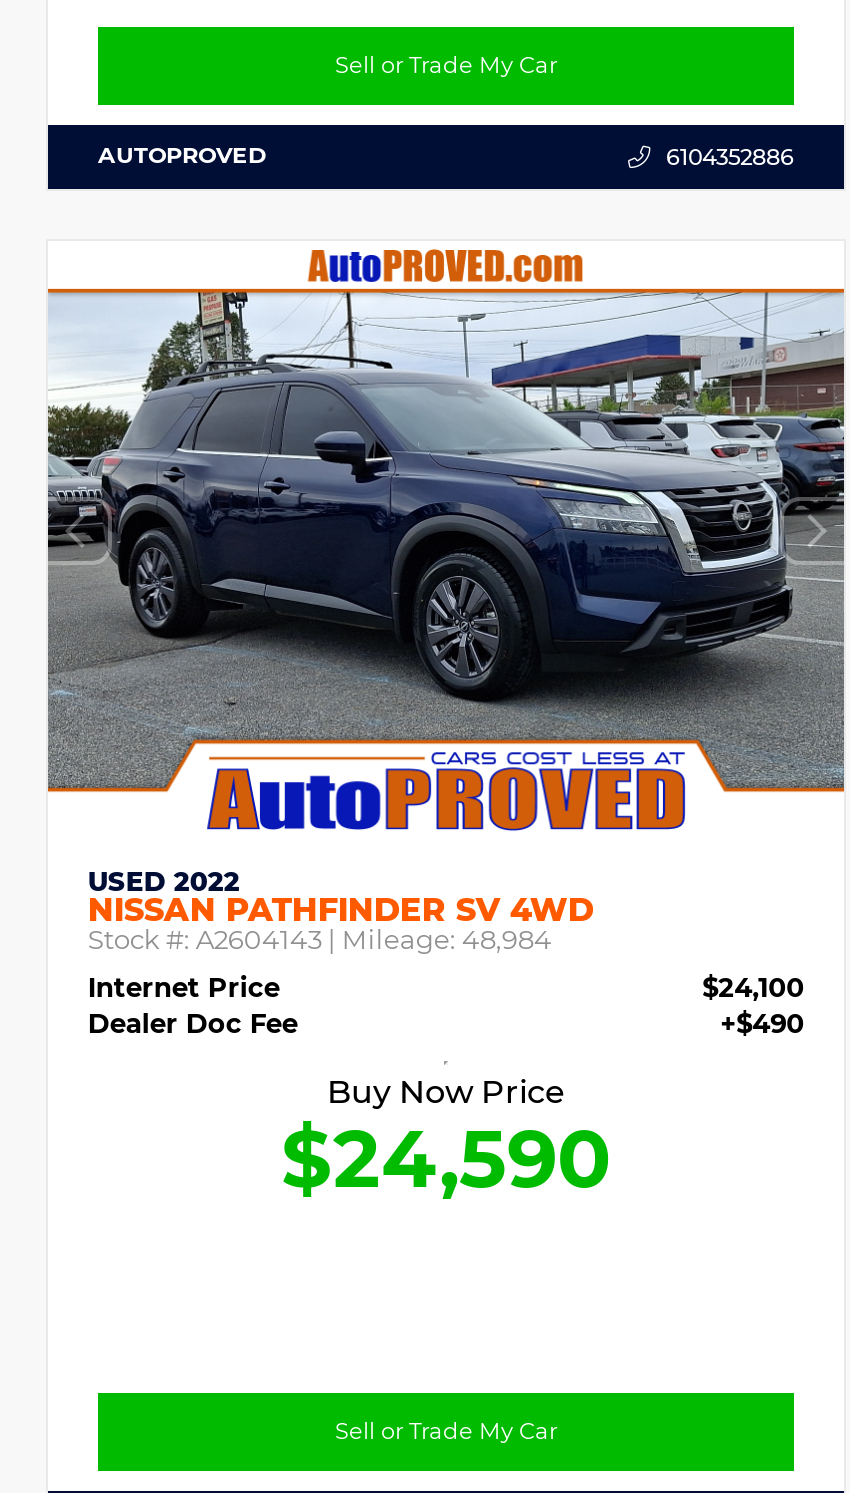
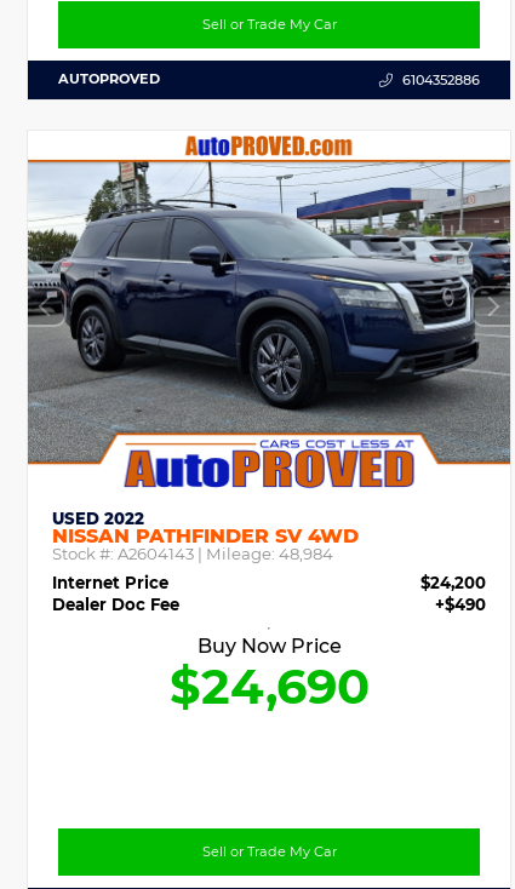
[702,971,804,1003] $24,100 -> [421,573,486,592] $24,200
[281,1109,611,1207] $24,590 -> [169,657,369,716] $24,690

